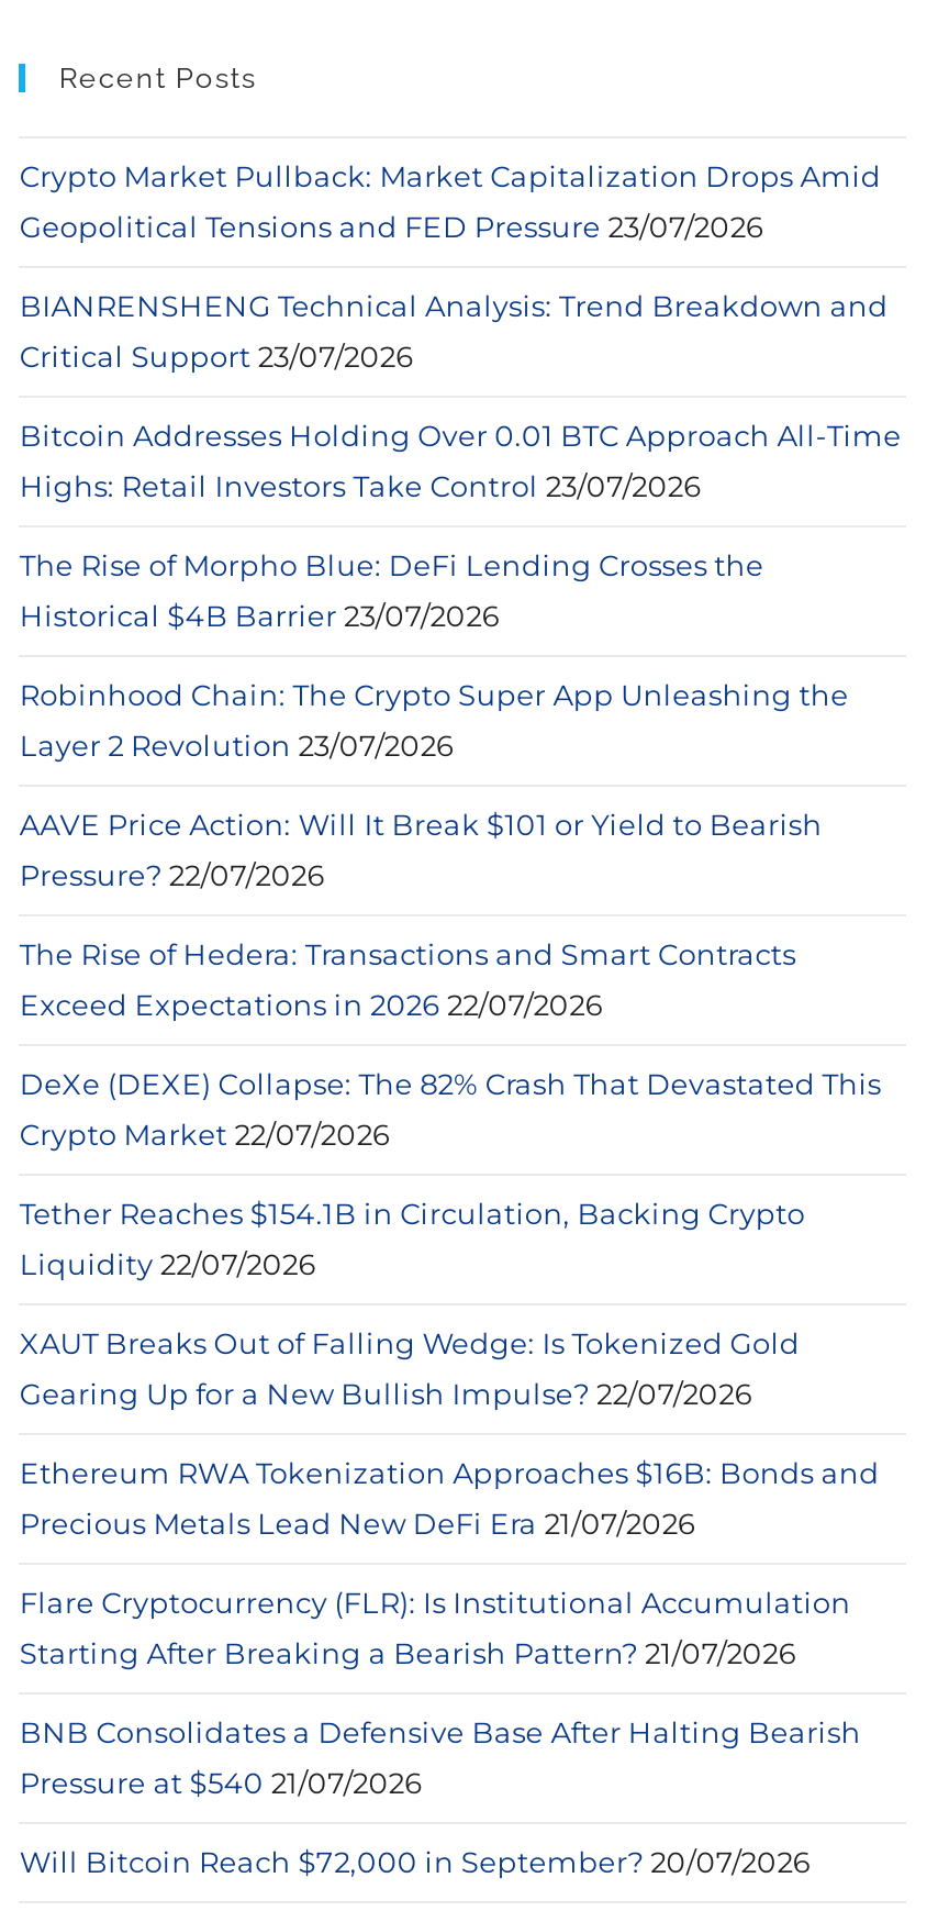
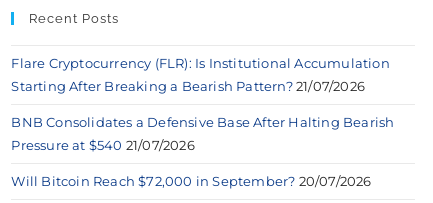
[20,159,901,1541] Crypto Market Pullback: Market Capitalization Drops Amid | Geopolitical Tensions and FED Pressure 23/07/2026 | BIANRENSHENG Technical Analysis: Trend Breakdown and | Critical Support 23/07/2026 | Bitcoin Addresses Holding Over 0.01 BTC Approach All-Time | Highs: Retail Investors Take Control 23/07/2026 | The Rise of Morpho Blue: DeFi Lending Crosses the | Historical $4B Barrier 23/07/2026 | Robinhood Chain: The Crypto Super App Unleashing the | Layer 2 Revolution 23/07/2026 | AAVE Price Action: Will It Break $101 or Yield to Bearish | Pressure? 22/07/2026 | The Rise of Hedera: Transactions and Smart Contracts | Exceed Expectations in 2026 22/07/2026 | DeXe (DEXE) Collapse: The 82% Crash That Devastated This | Crypto Market 22/07/2026 | Tether Reaches $154.1B in Circulation, Backing Crypto | Liquidity 22/07/2026 | XAUT Breaks Out of Falling Wedge: Is Tokenized Gold | Gearing Up for a New Bullish Impulse? 22/07/2026 | Ethereum RWA Tokenization Approaches $16B: Bonds and | Precious Metals Lead New DeFi Era 21/07/2026 -> none

